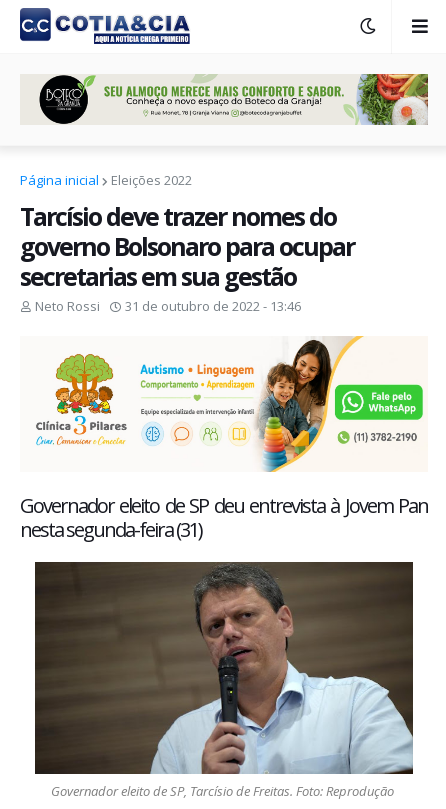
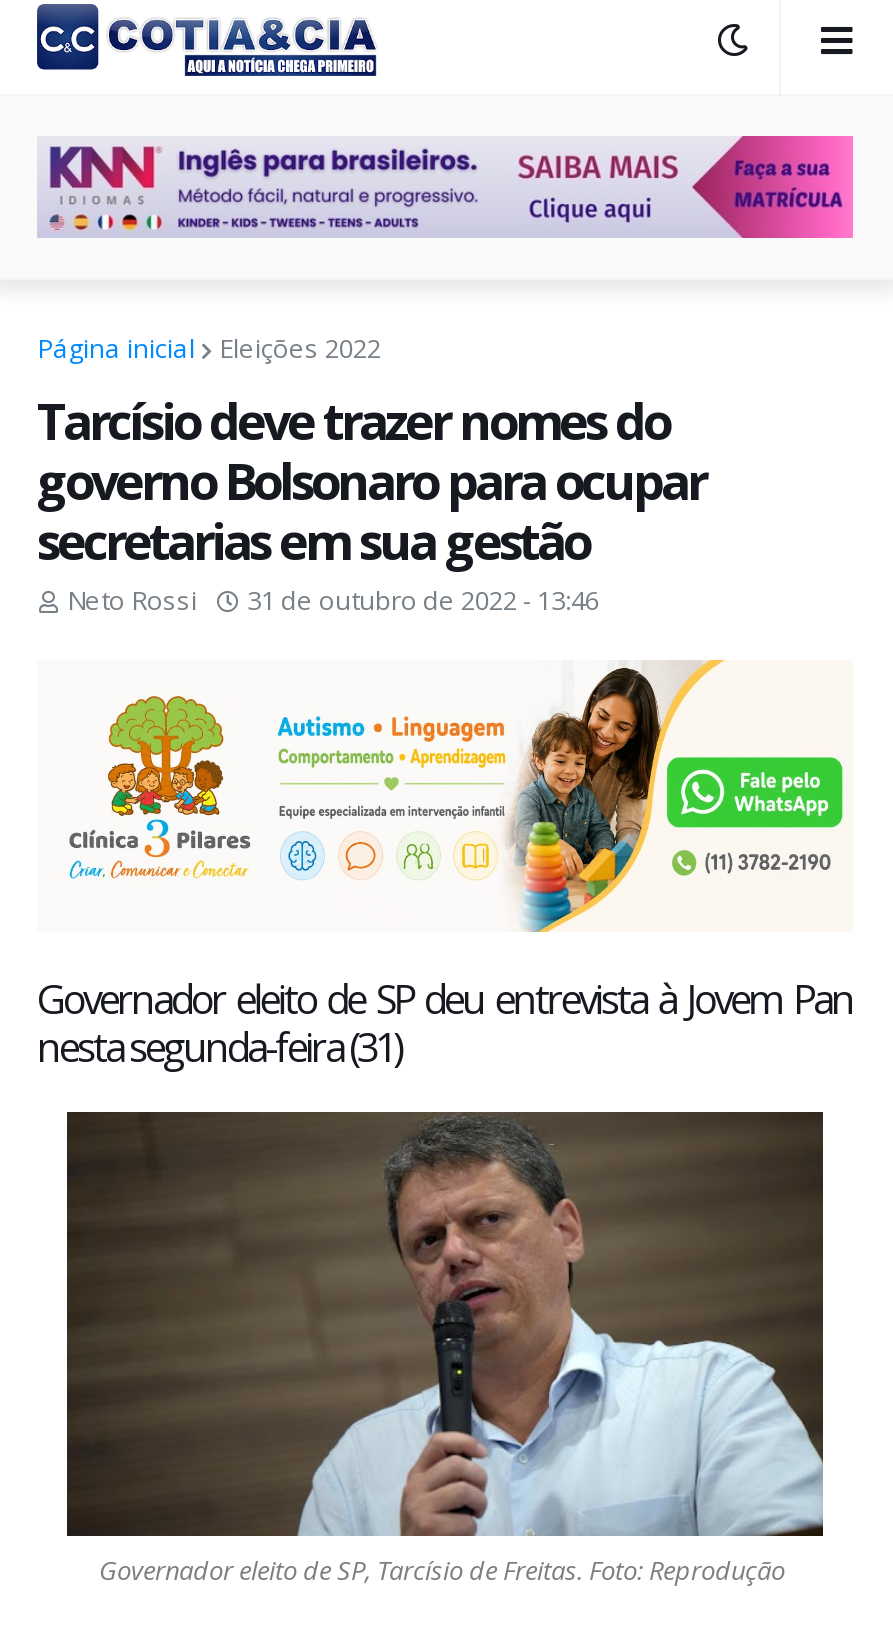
[22,73,429,126] [image] -> [39,134,855,240] [image]

